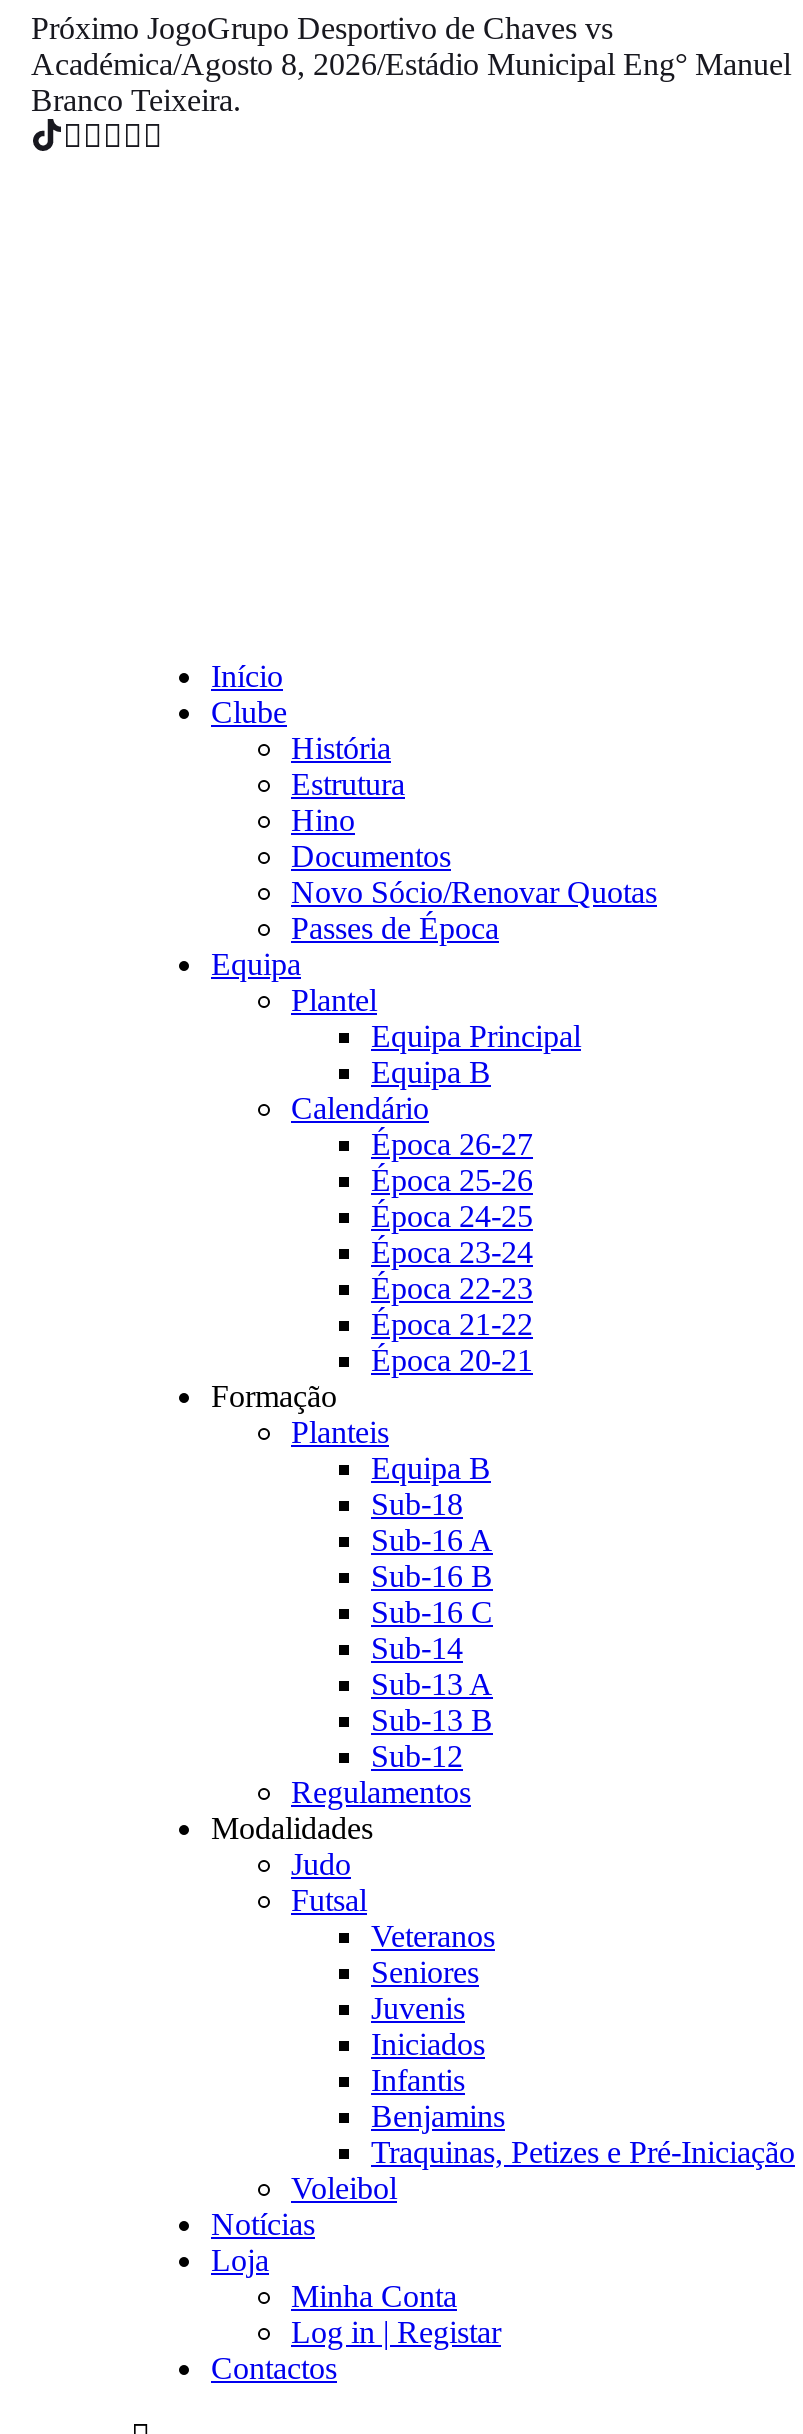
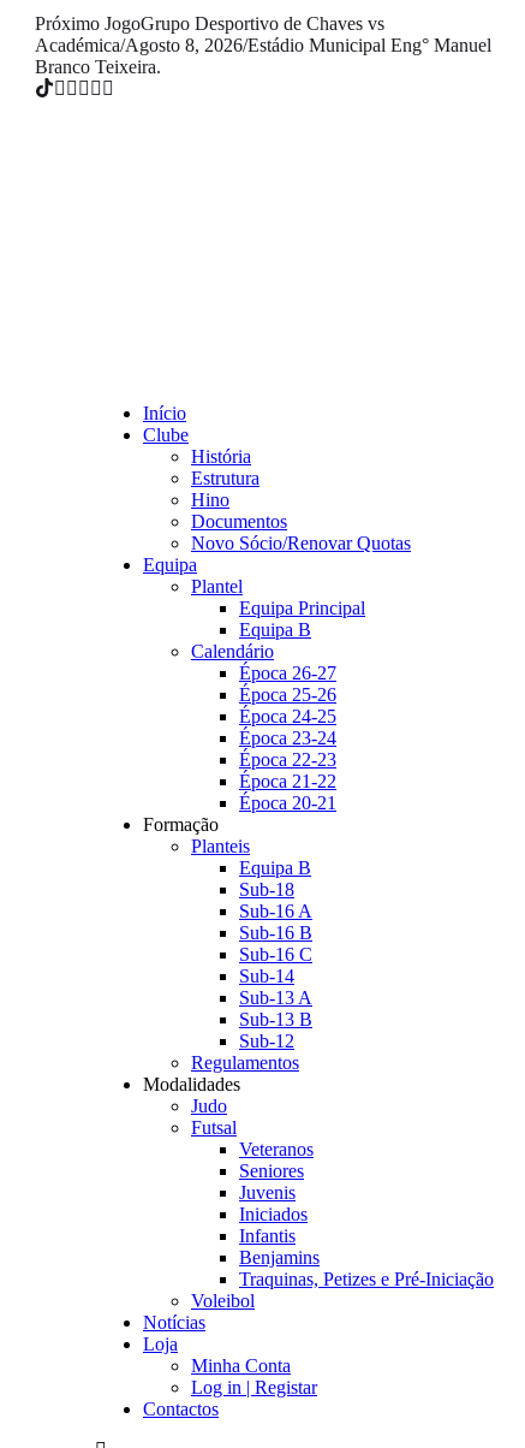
[291,911,499,945] Passes de Época -> none

